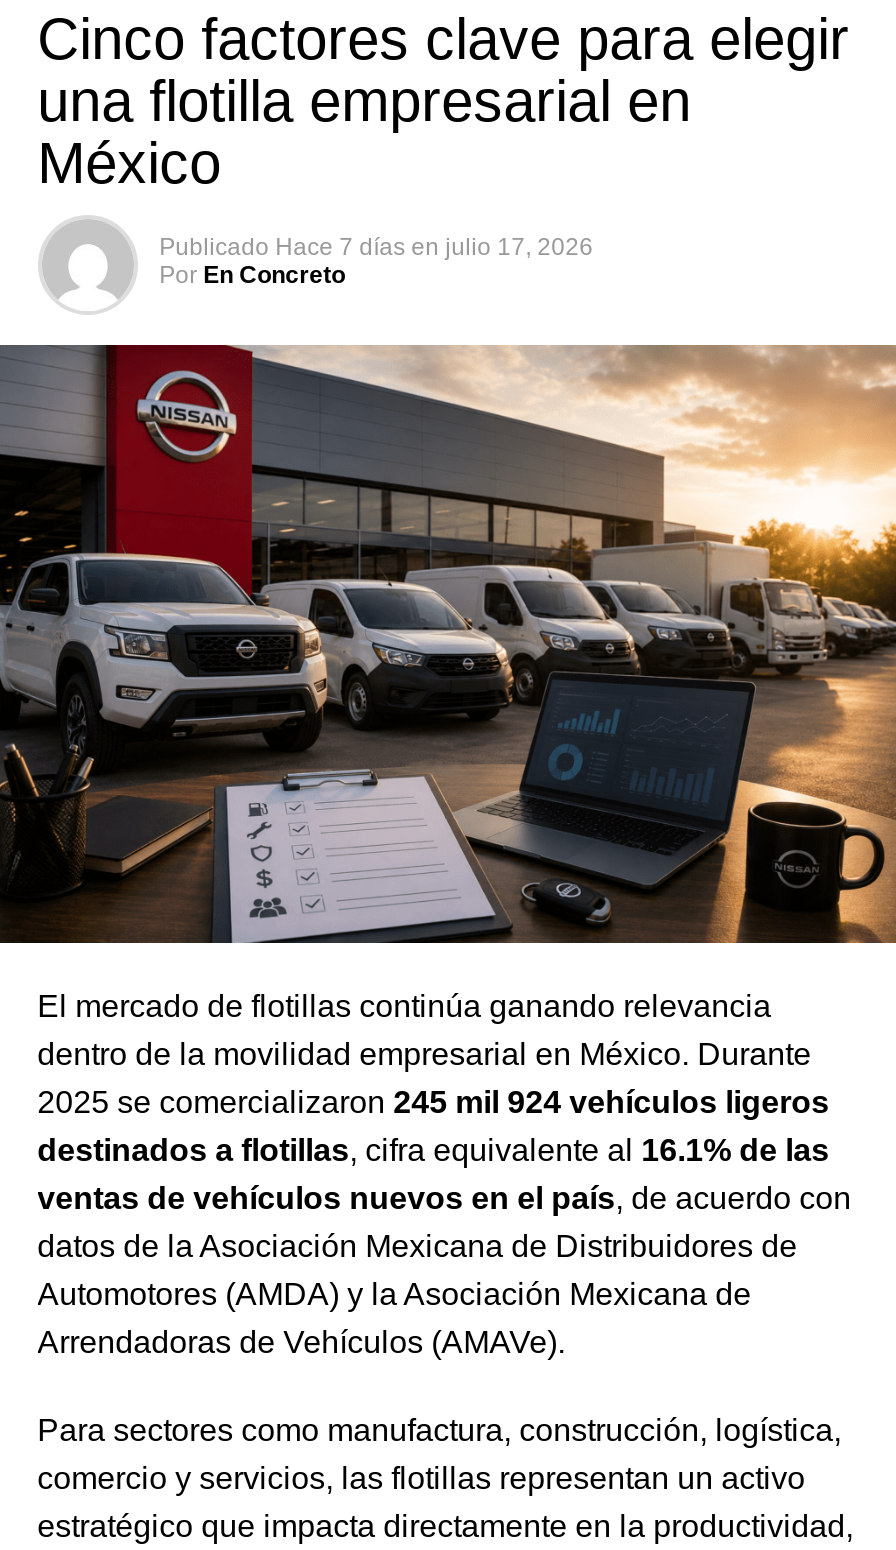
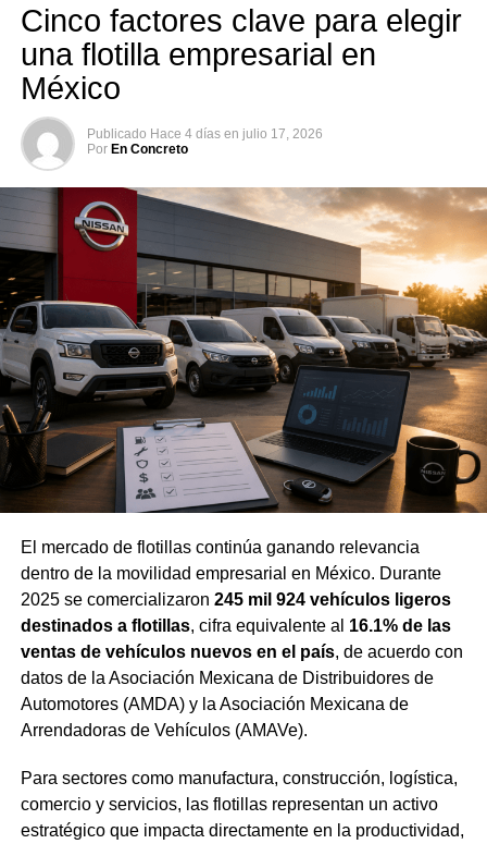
[159,233,593,261] Publicado Hace 7 días en julio 17, 2026 -> [87,127,323,142] Publicado Hace 4 días en julio 17, 2026

